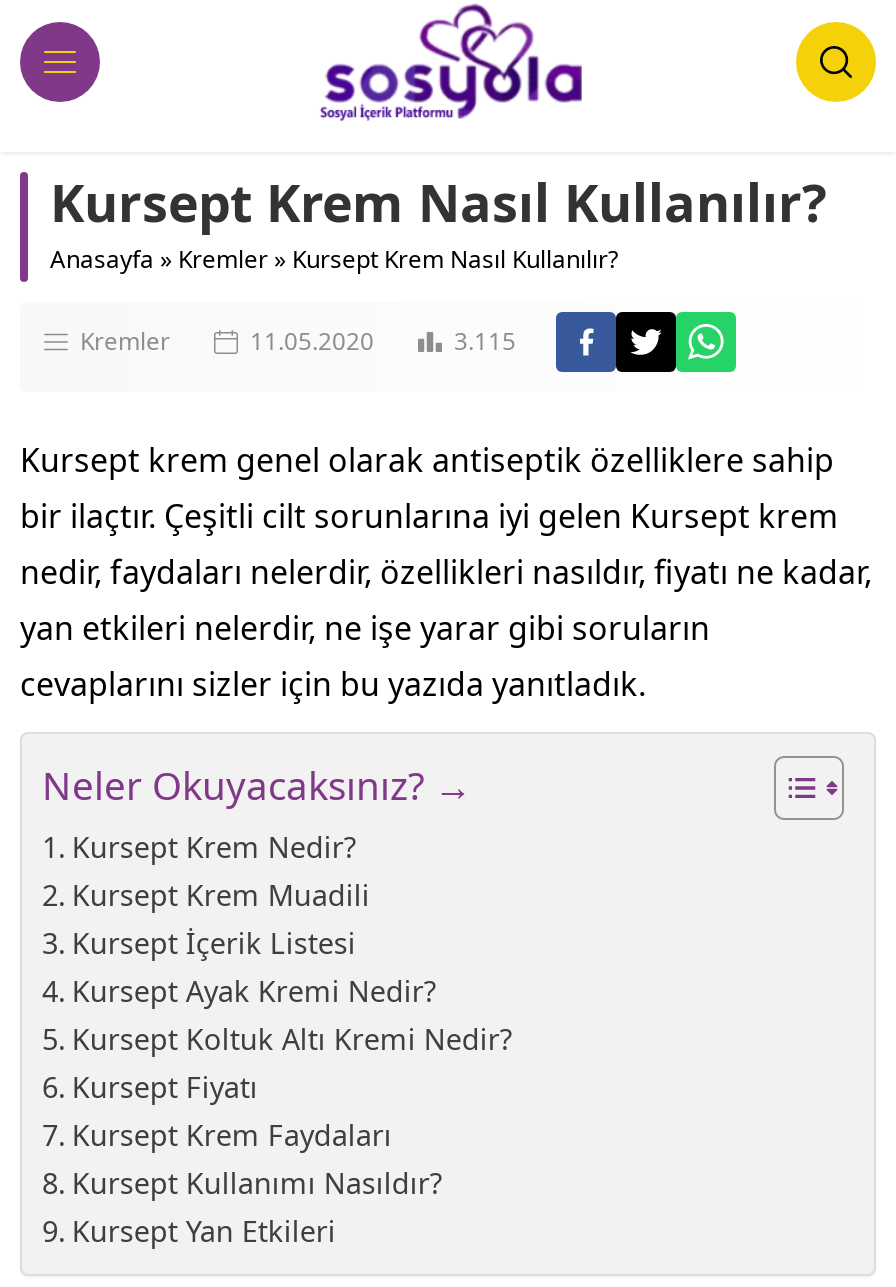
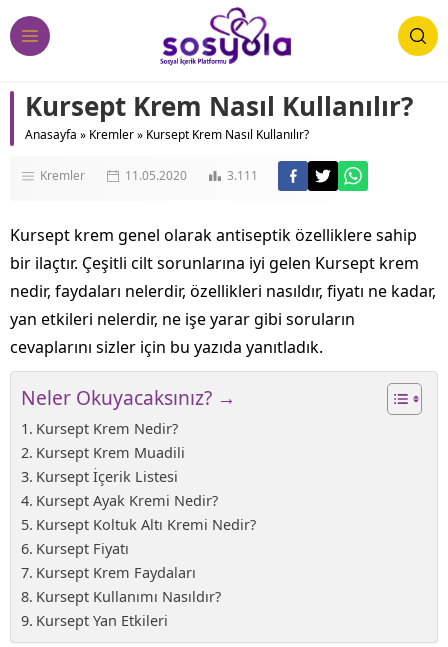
[454,324,516,358] 3.115 -> [227,167,258,184] 3.111

